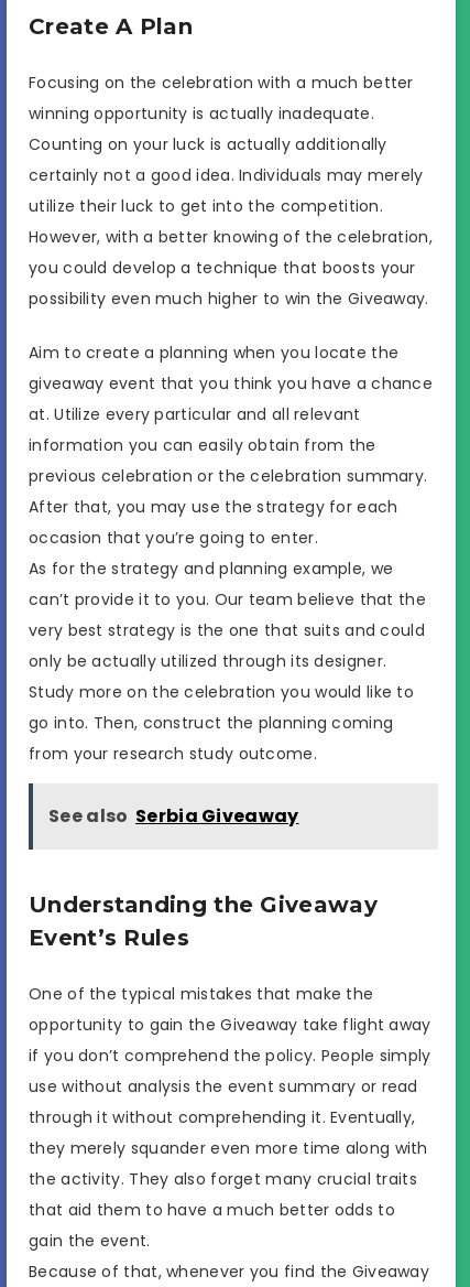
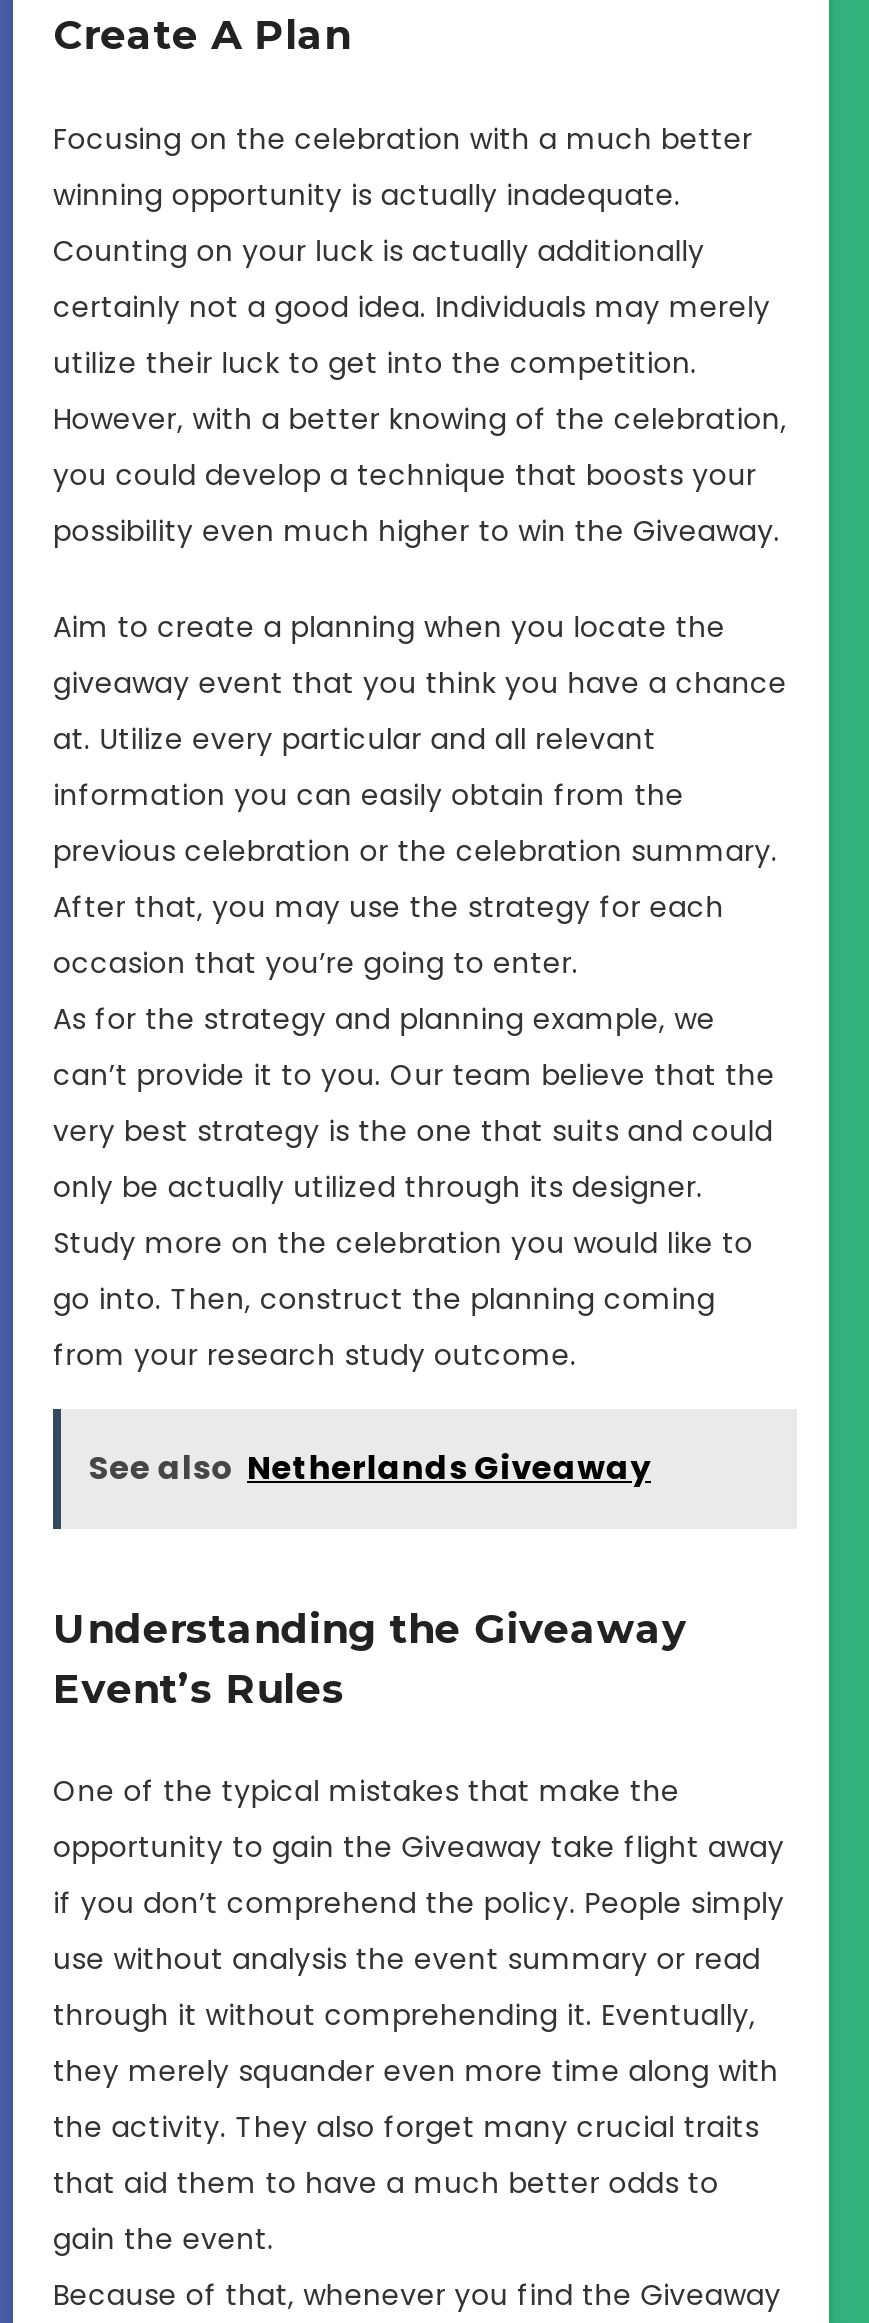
[48,803,299,829] See also Serbia Giveaway -> [89,1445,651,1491] See also Netherlands Giveaway

